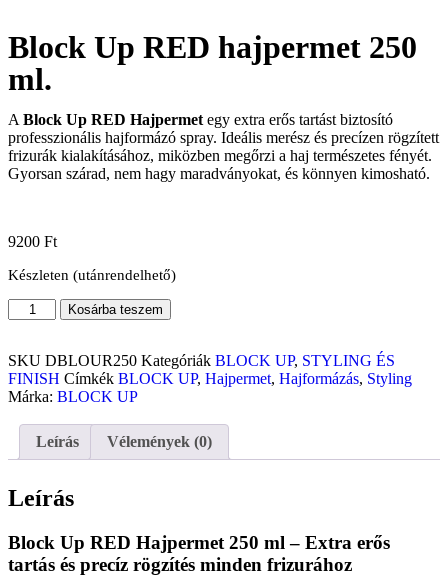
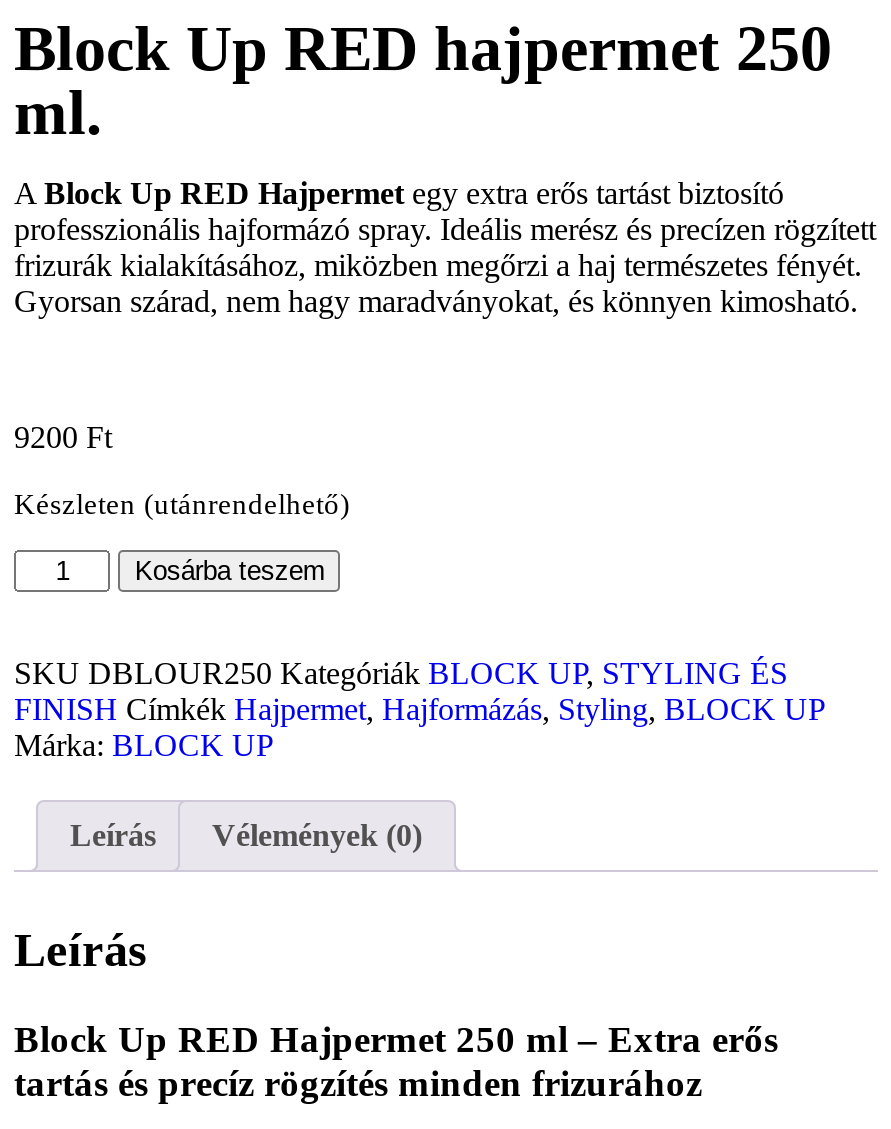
[8,369,412,386] FINISH Címkék BLOCK UP, Hajpermet, Hajformázás, Styling -> [14,692,824,726] FINISH Címkék Hajpermet, Hajformázás, Styling, BLOCK UP

